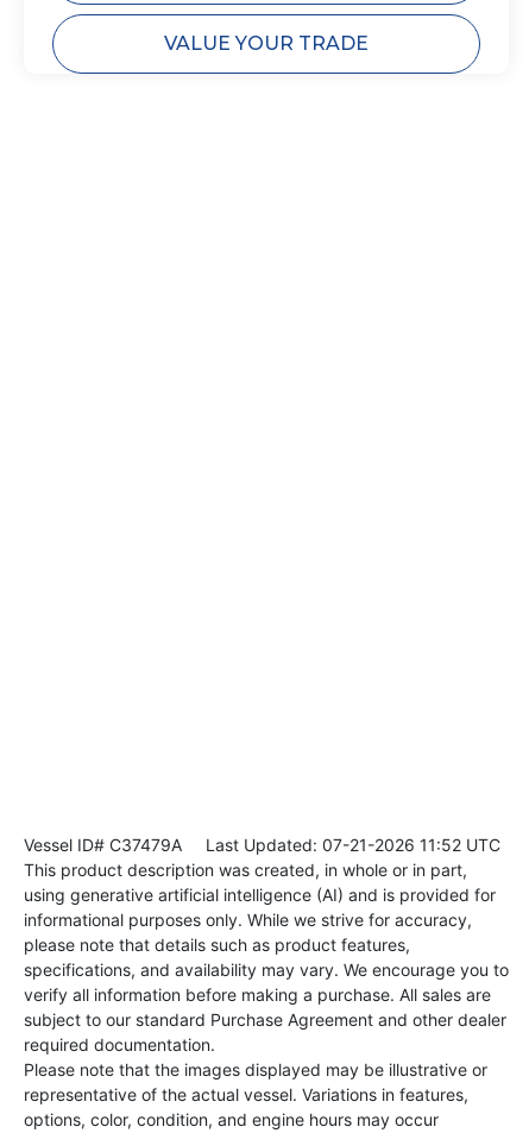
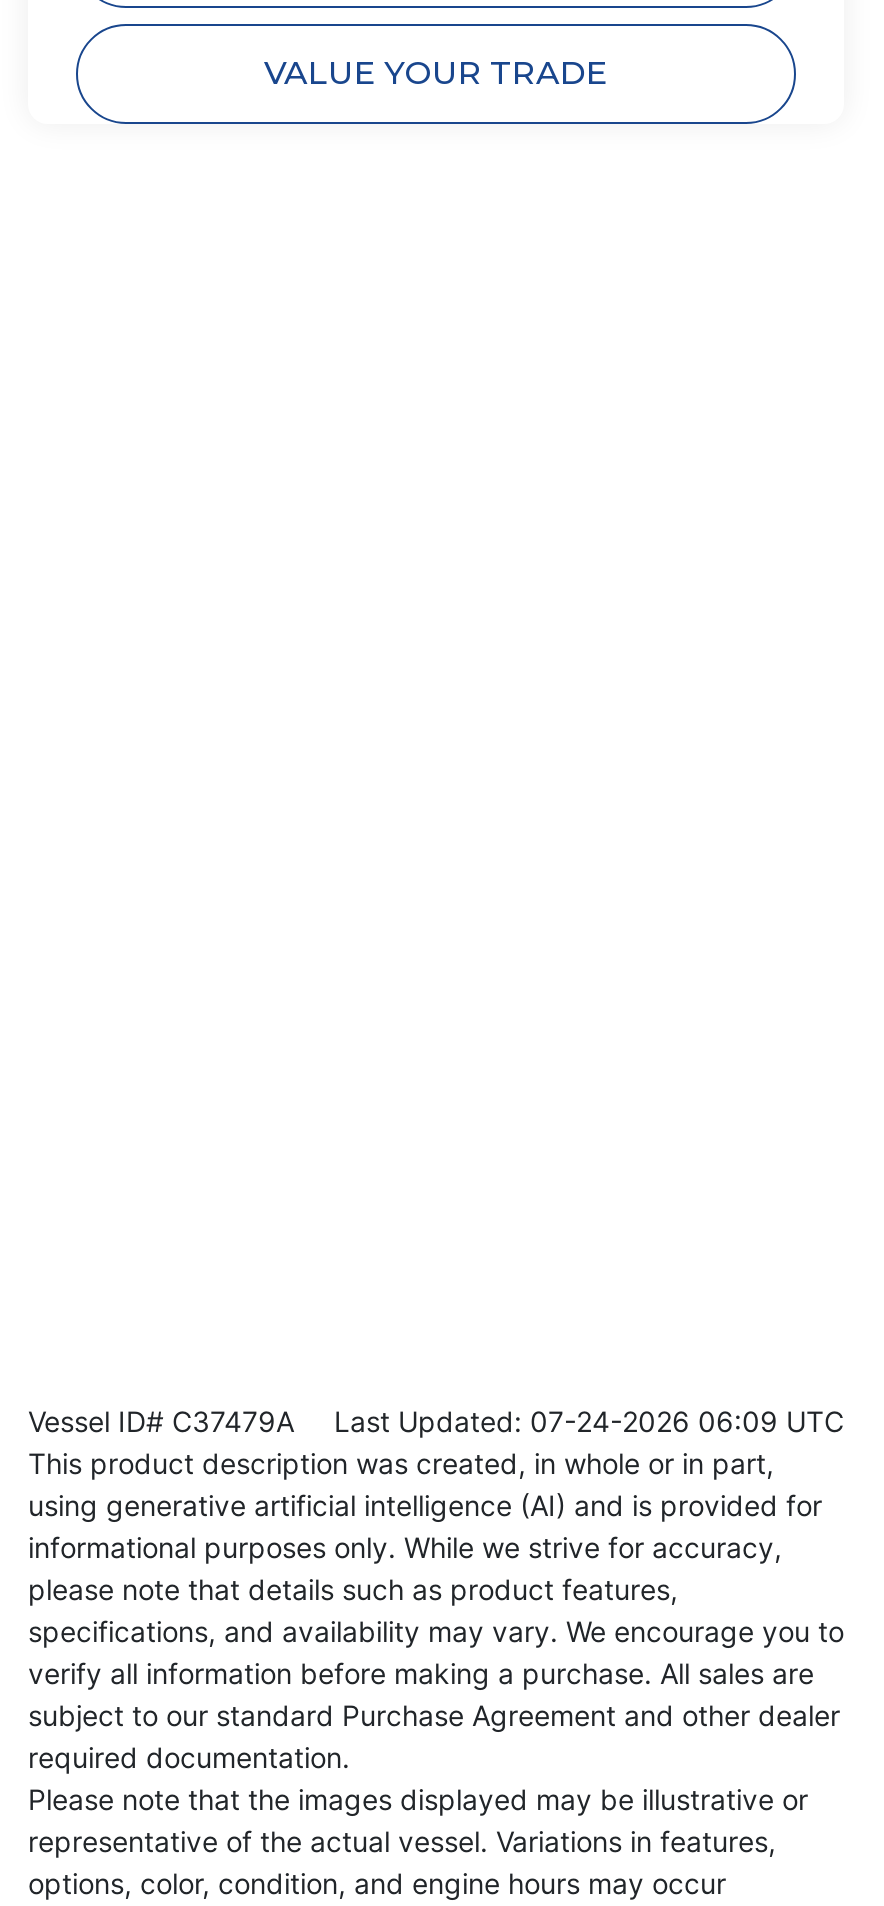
[24,835,500,855] Vessel ID# C37479A Last Updated: 07-21-2026 11:52 UTC -> [28,1405,844,1439] Vessel ID# C37479A Last Updated: 07-24-2026 06:09 UTC

